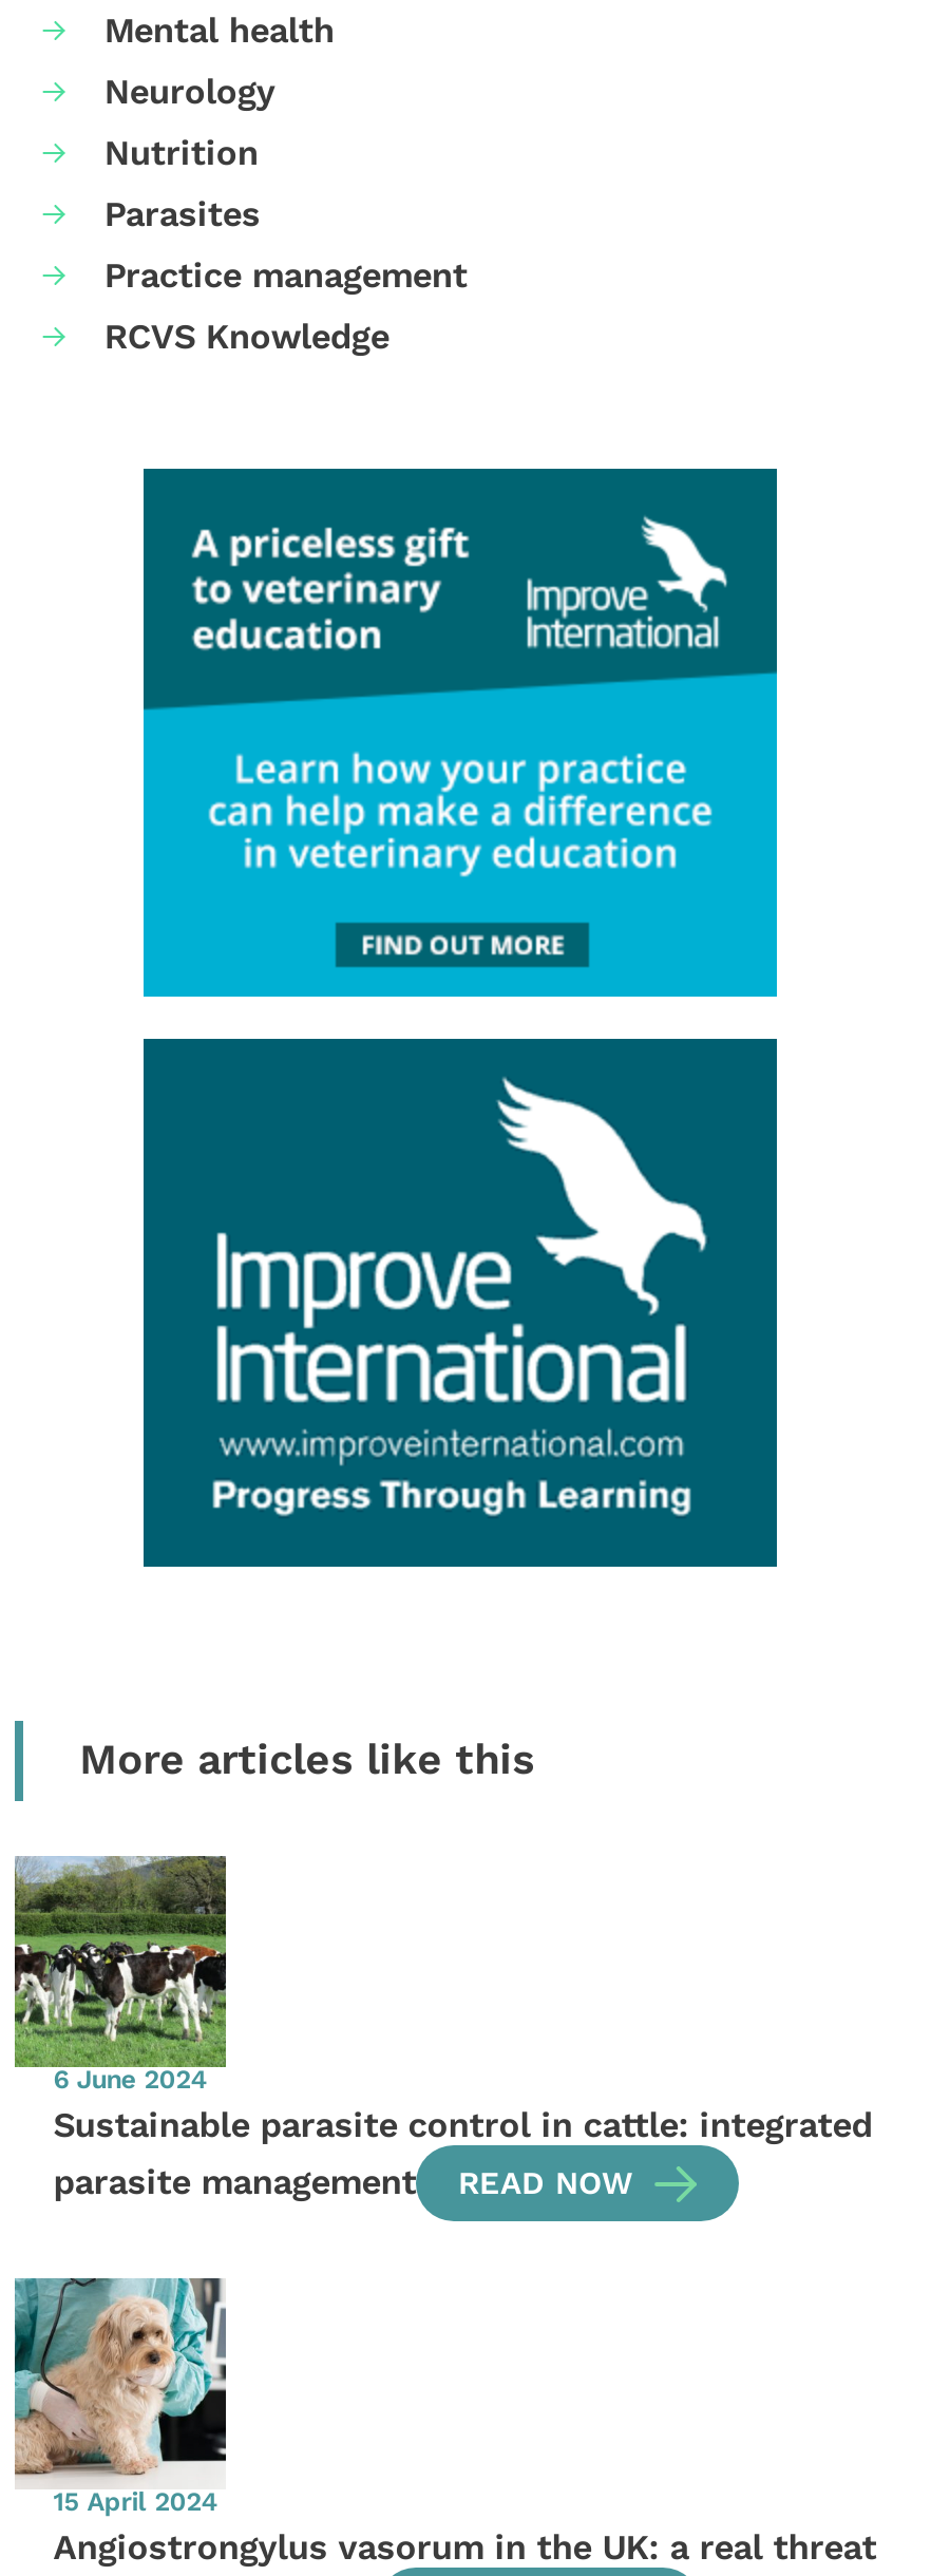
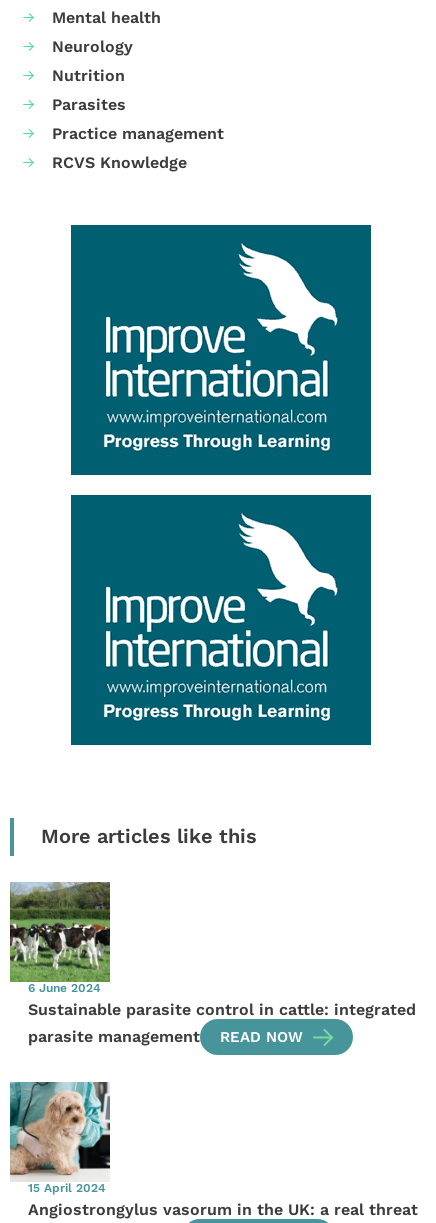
[144,511,777,997] [image] -> [71,243,371,475] [image]

